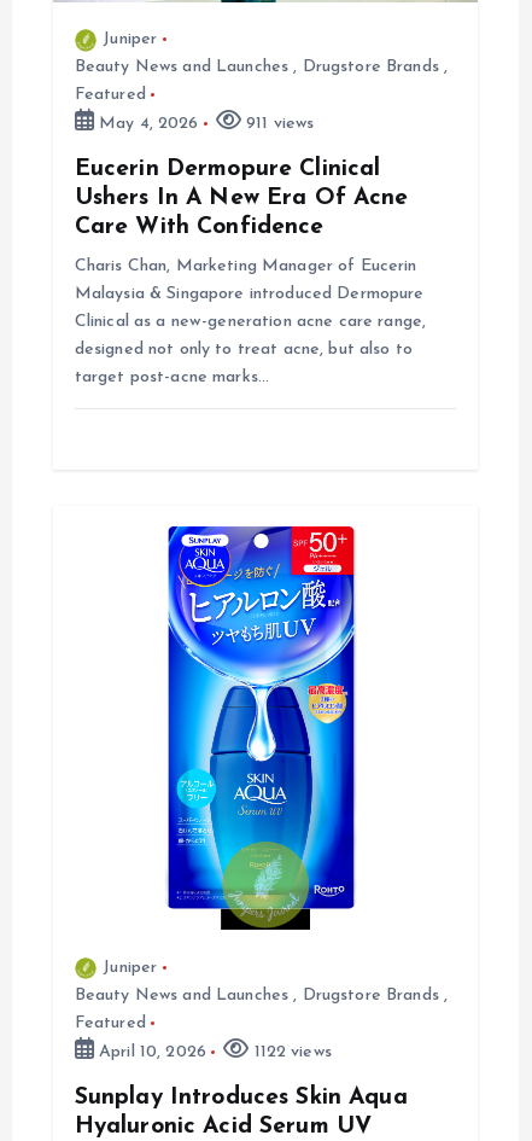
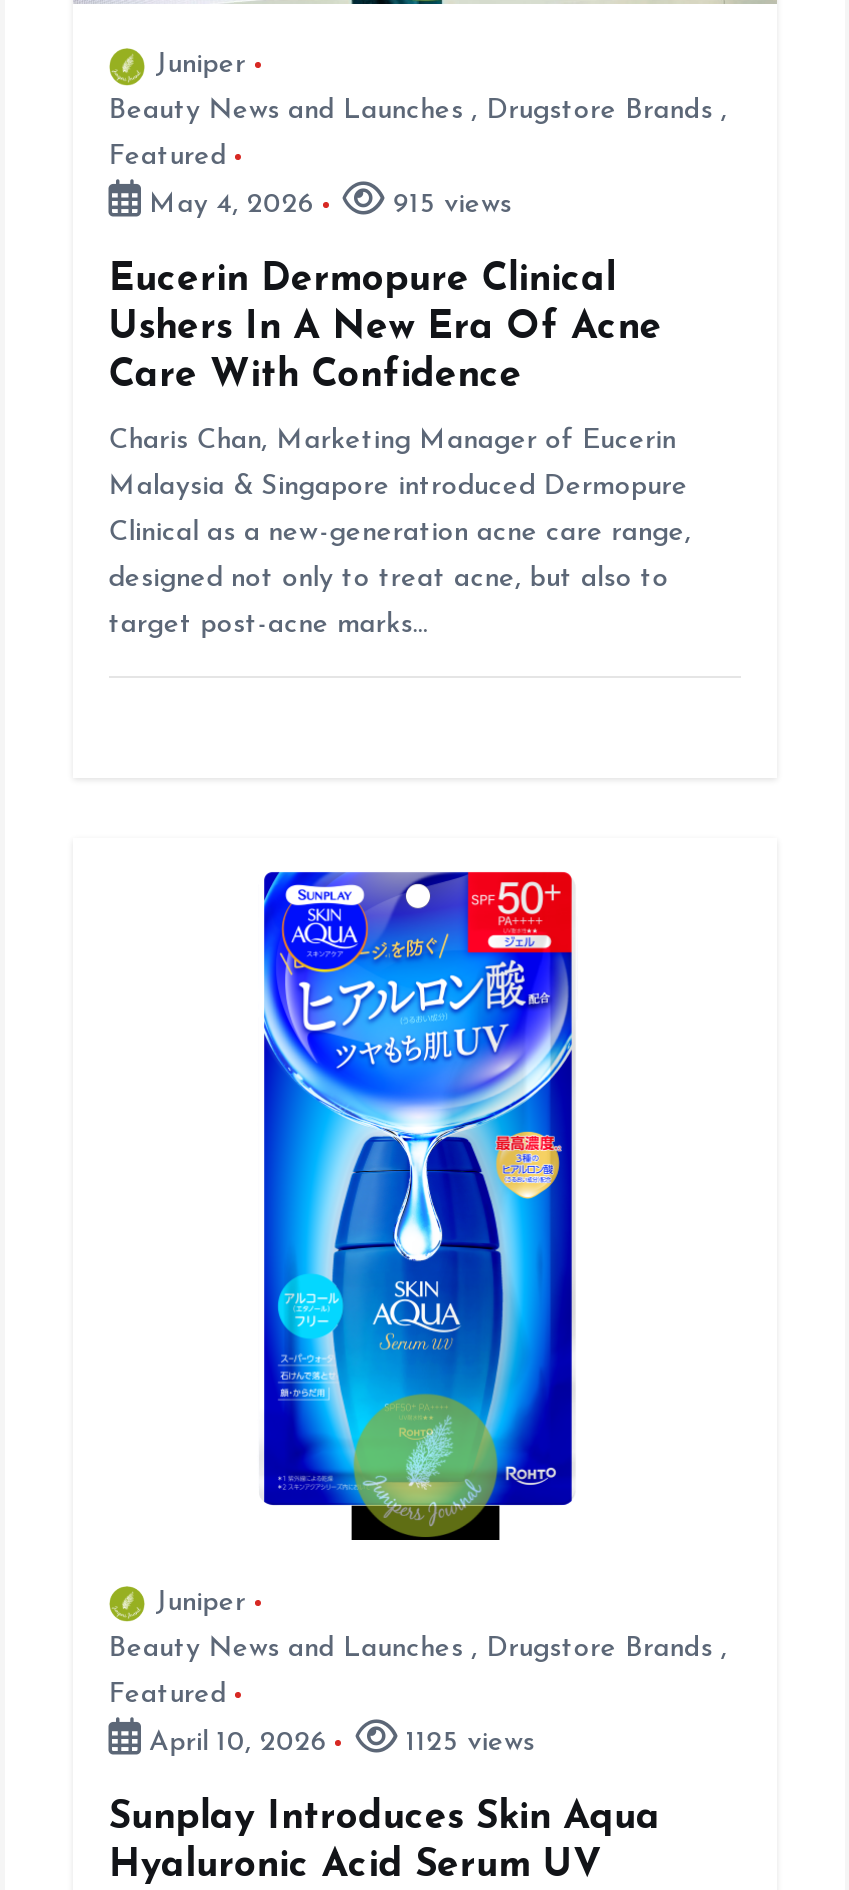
[241,115,314,133] 911 views -> [385,190,512,220] 915 views
[249,1043,332,1061] 1122 views -> [398,1727,535,1757] 1125 views

